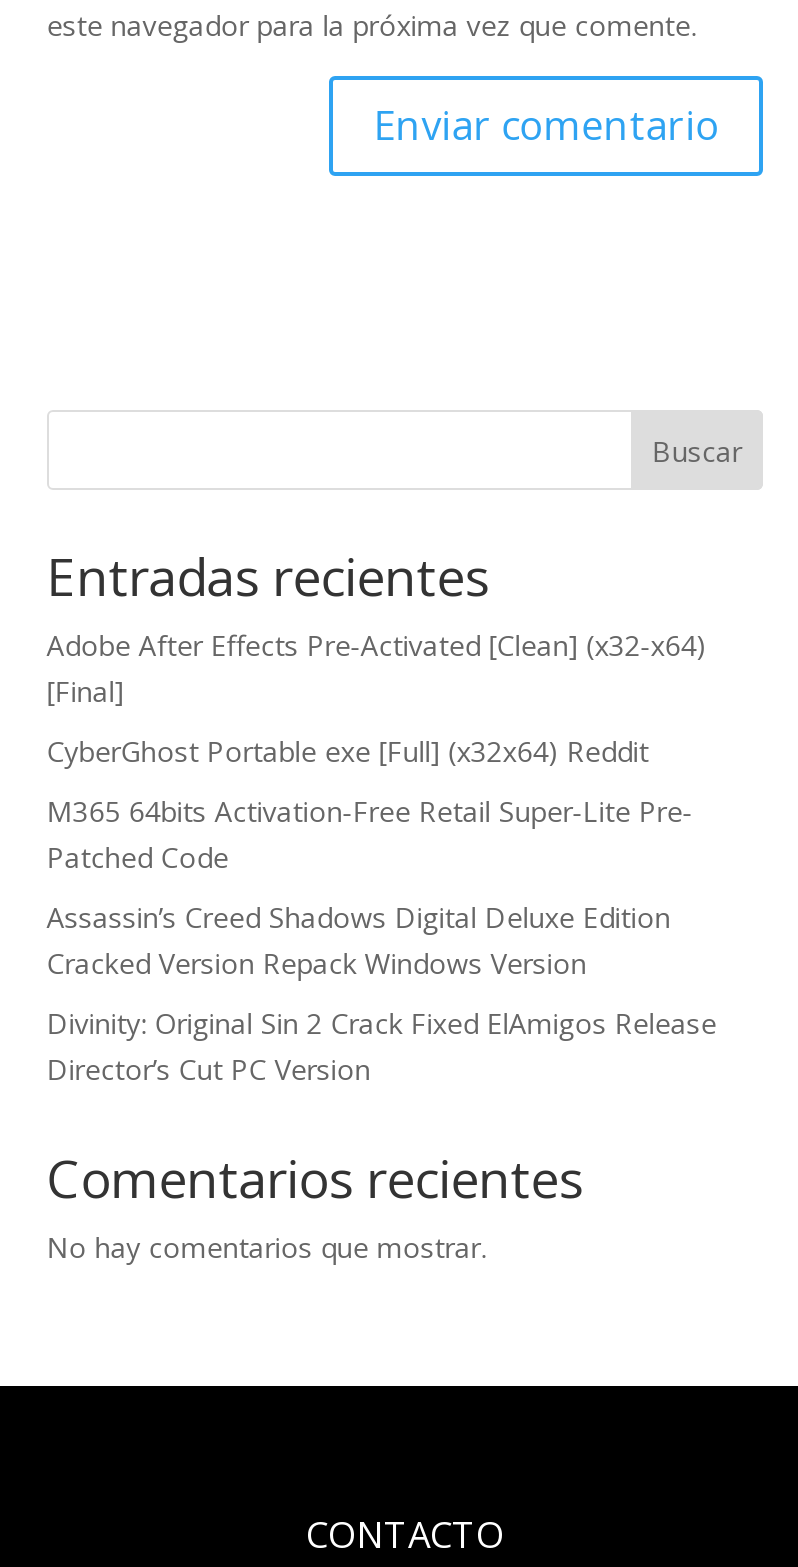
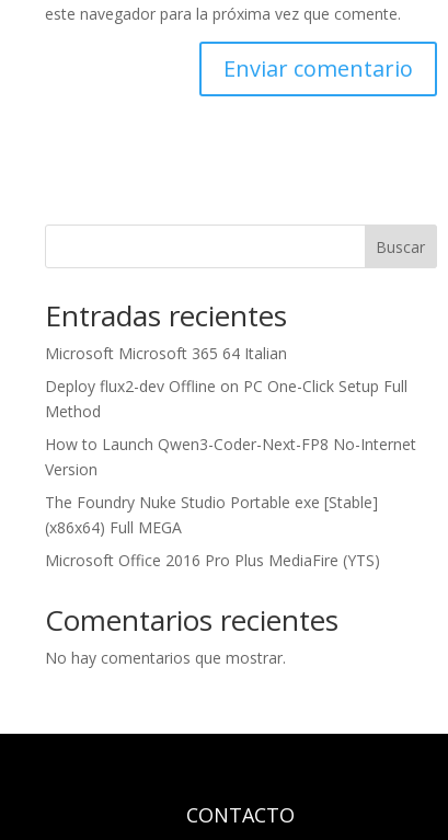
[47,626,707,710] Adobe After Effects Pre-Activated [Clean] (x32-x64) | [Final] -> [45,343,287,364] Microsoft Microsoft 365 64 Italian
[47,732,649,770] CyberGhost Portable exe [Full] (x32x64) Reddit -> [45,376,407,422] Deploy flux2-dev Offline on PC One-Click Setup Full | Method
[47,792,693,876] M365 64bits Activation-Free Retail Super-Lite Pre- | Patched Code -> [45,434,416,480] How to Launch Qwen3-Coder-Next-FP8 No-Internet | Version
[47,898,671,982] Assassin’s Creed Shadows Digital Deluxe Edition | Cracked Version Repack Windows Version -> [45,492,378,538] The Foundry Nuke Studio Portable exe [Stable] | (x86x64) Full MEGA
[47,1004,717,1088] Divinity: Original Sin 2 Crack Fixed ElAmigos Release | Director’s Cut PC Version -> [45,550,380,571] Microsoft Office 2016 Pro Plus MediaFire (YTS)

